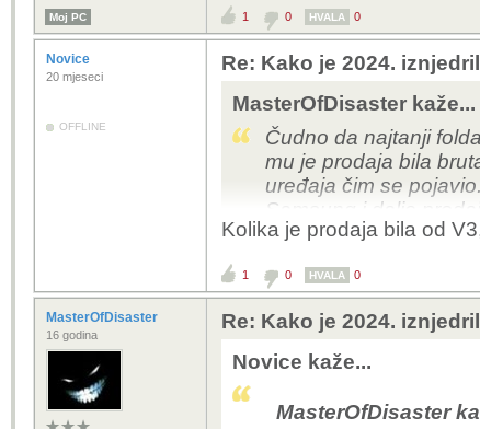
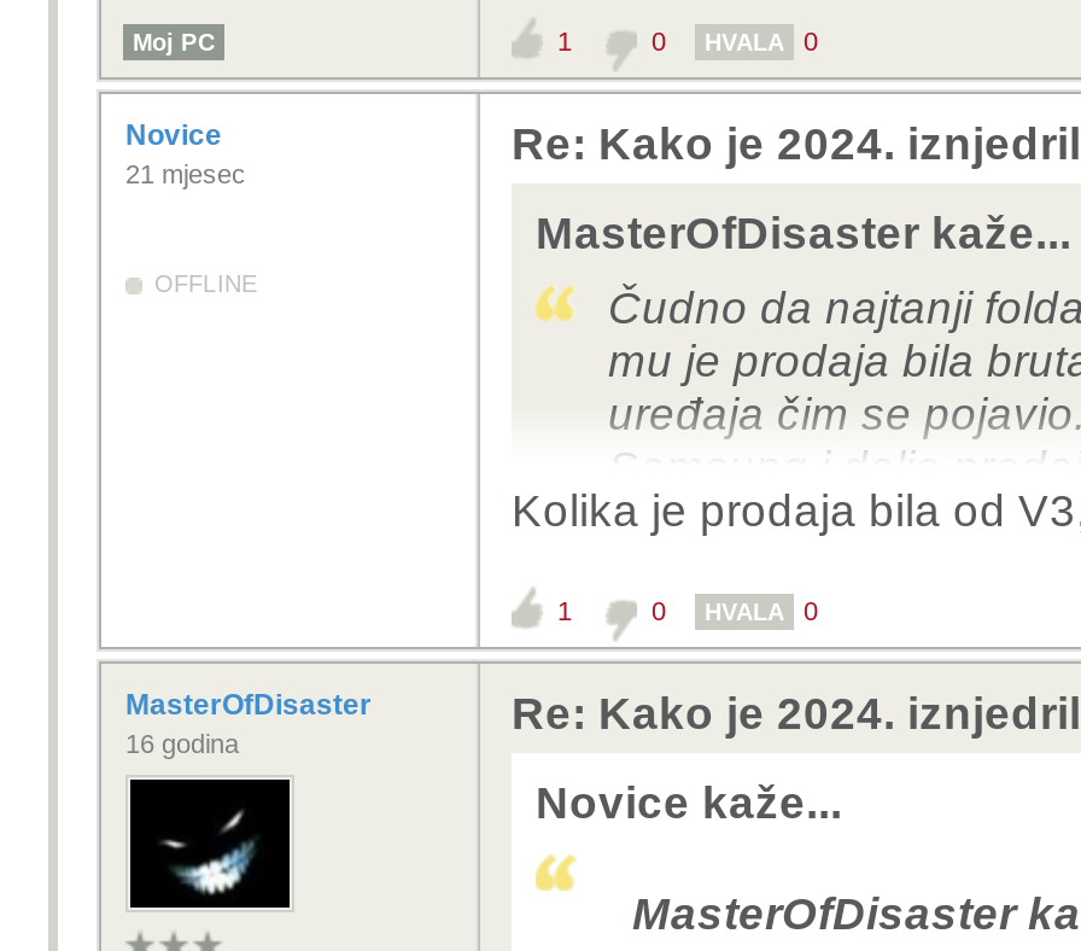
[46,70,103,83] 20 mjeseci -> [125,159,246,188] 21 mjesec

